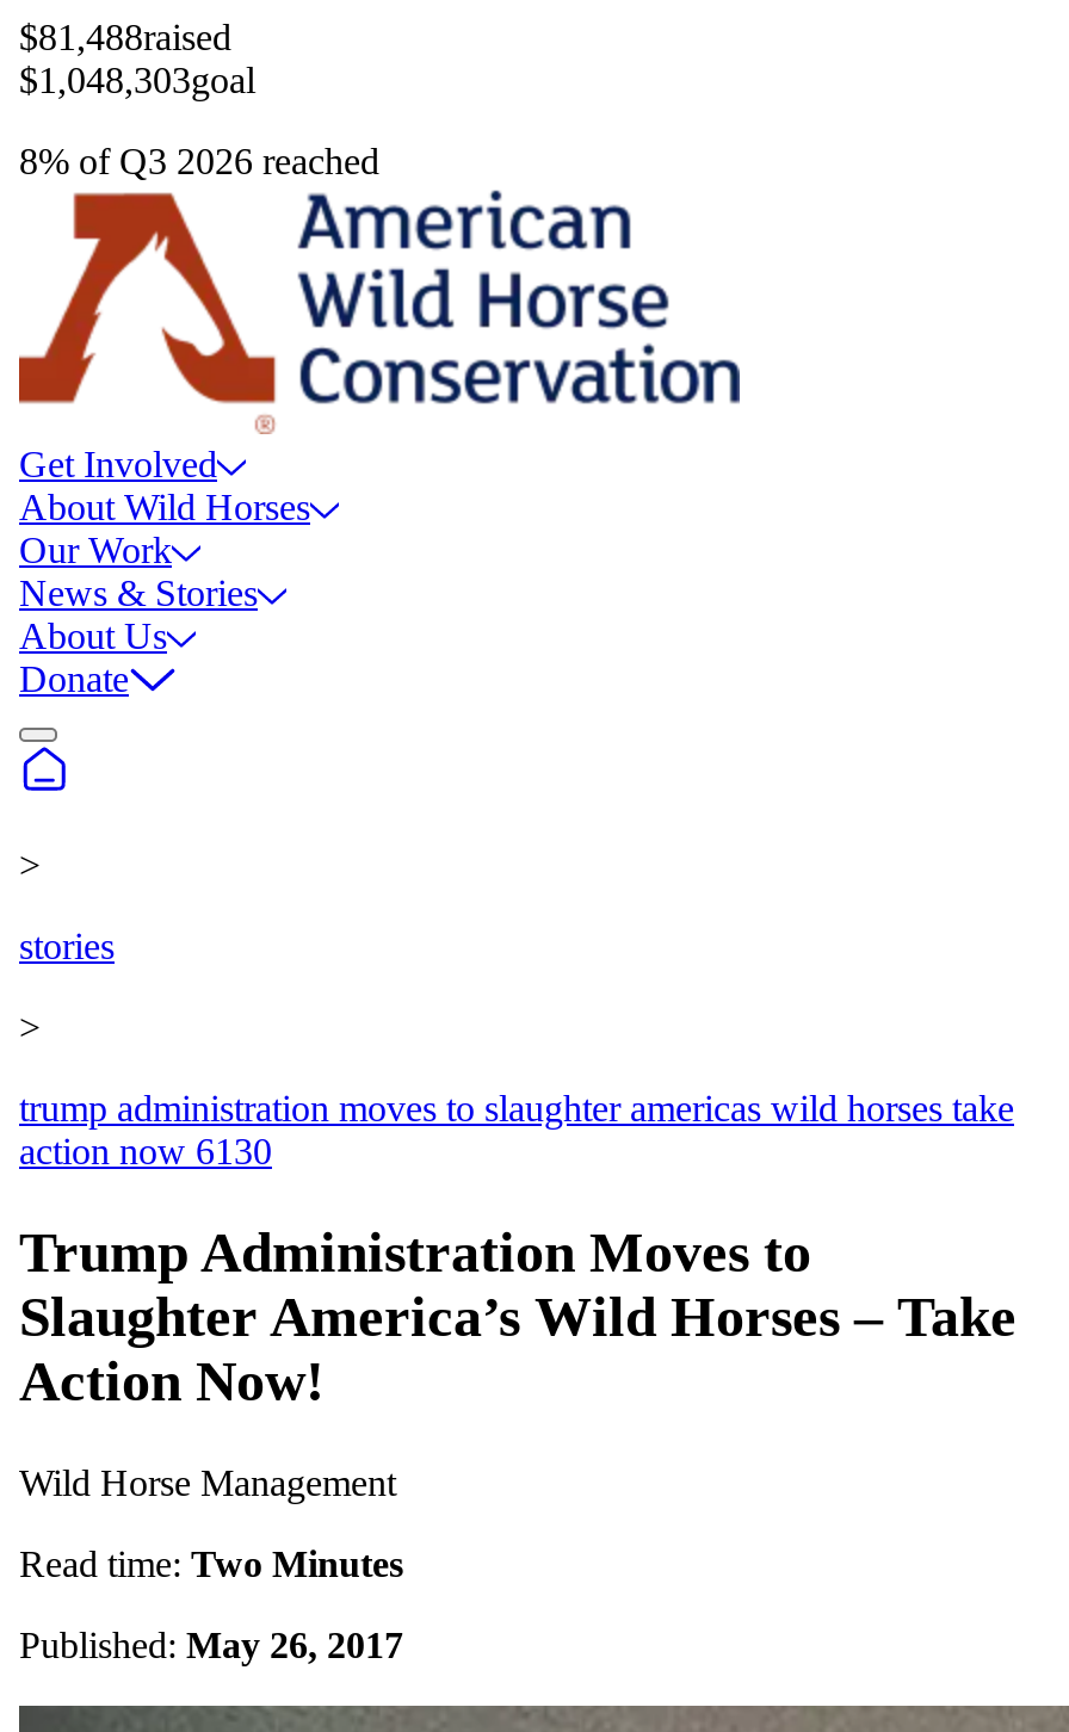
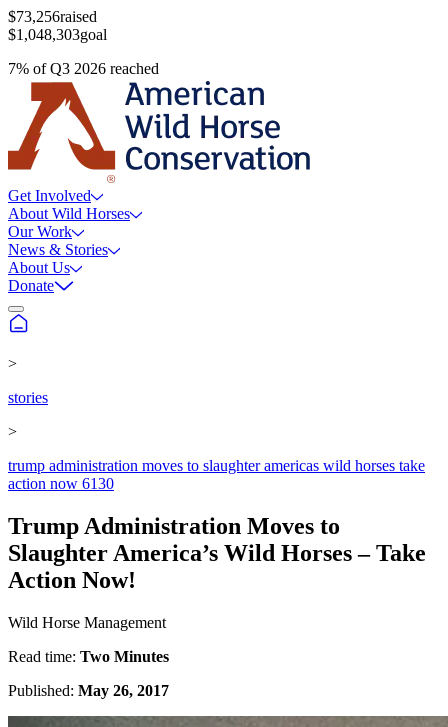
[19,17,231,57] $81,488raised -> [8,8,97,25] $73,256raised
[19,141,379,181] 8% of Q3 2026 reached -> [8,60,159,77] 7% of Q3 2026 reached

